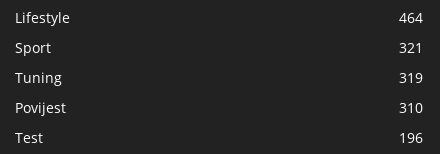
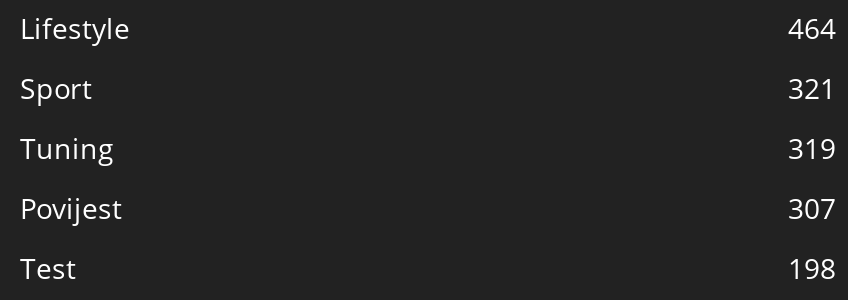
[399,98,423,117] 310 -> [788,189,836,227] 307
[399,128,423,147] 196 -> [788,249,836,287] 198

